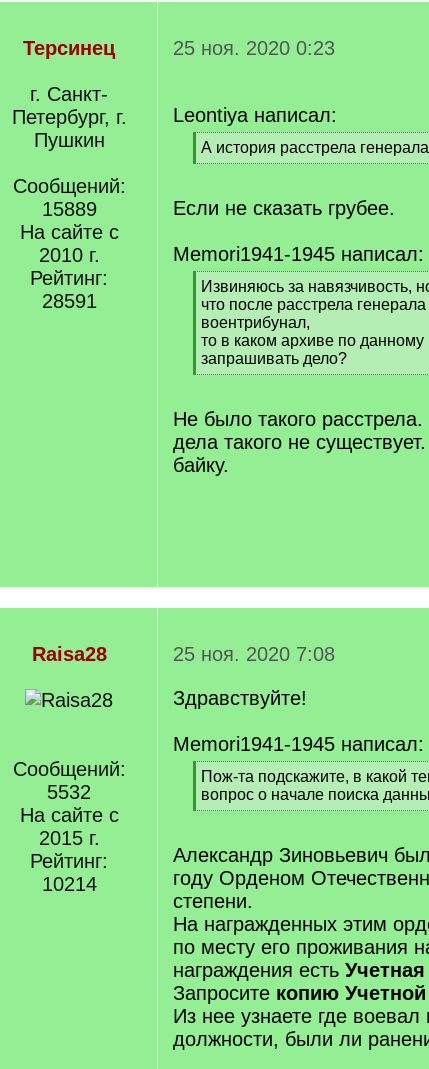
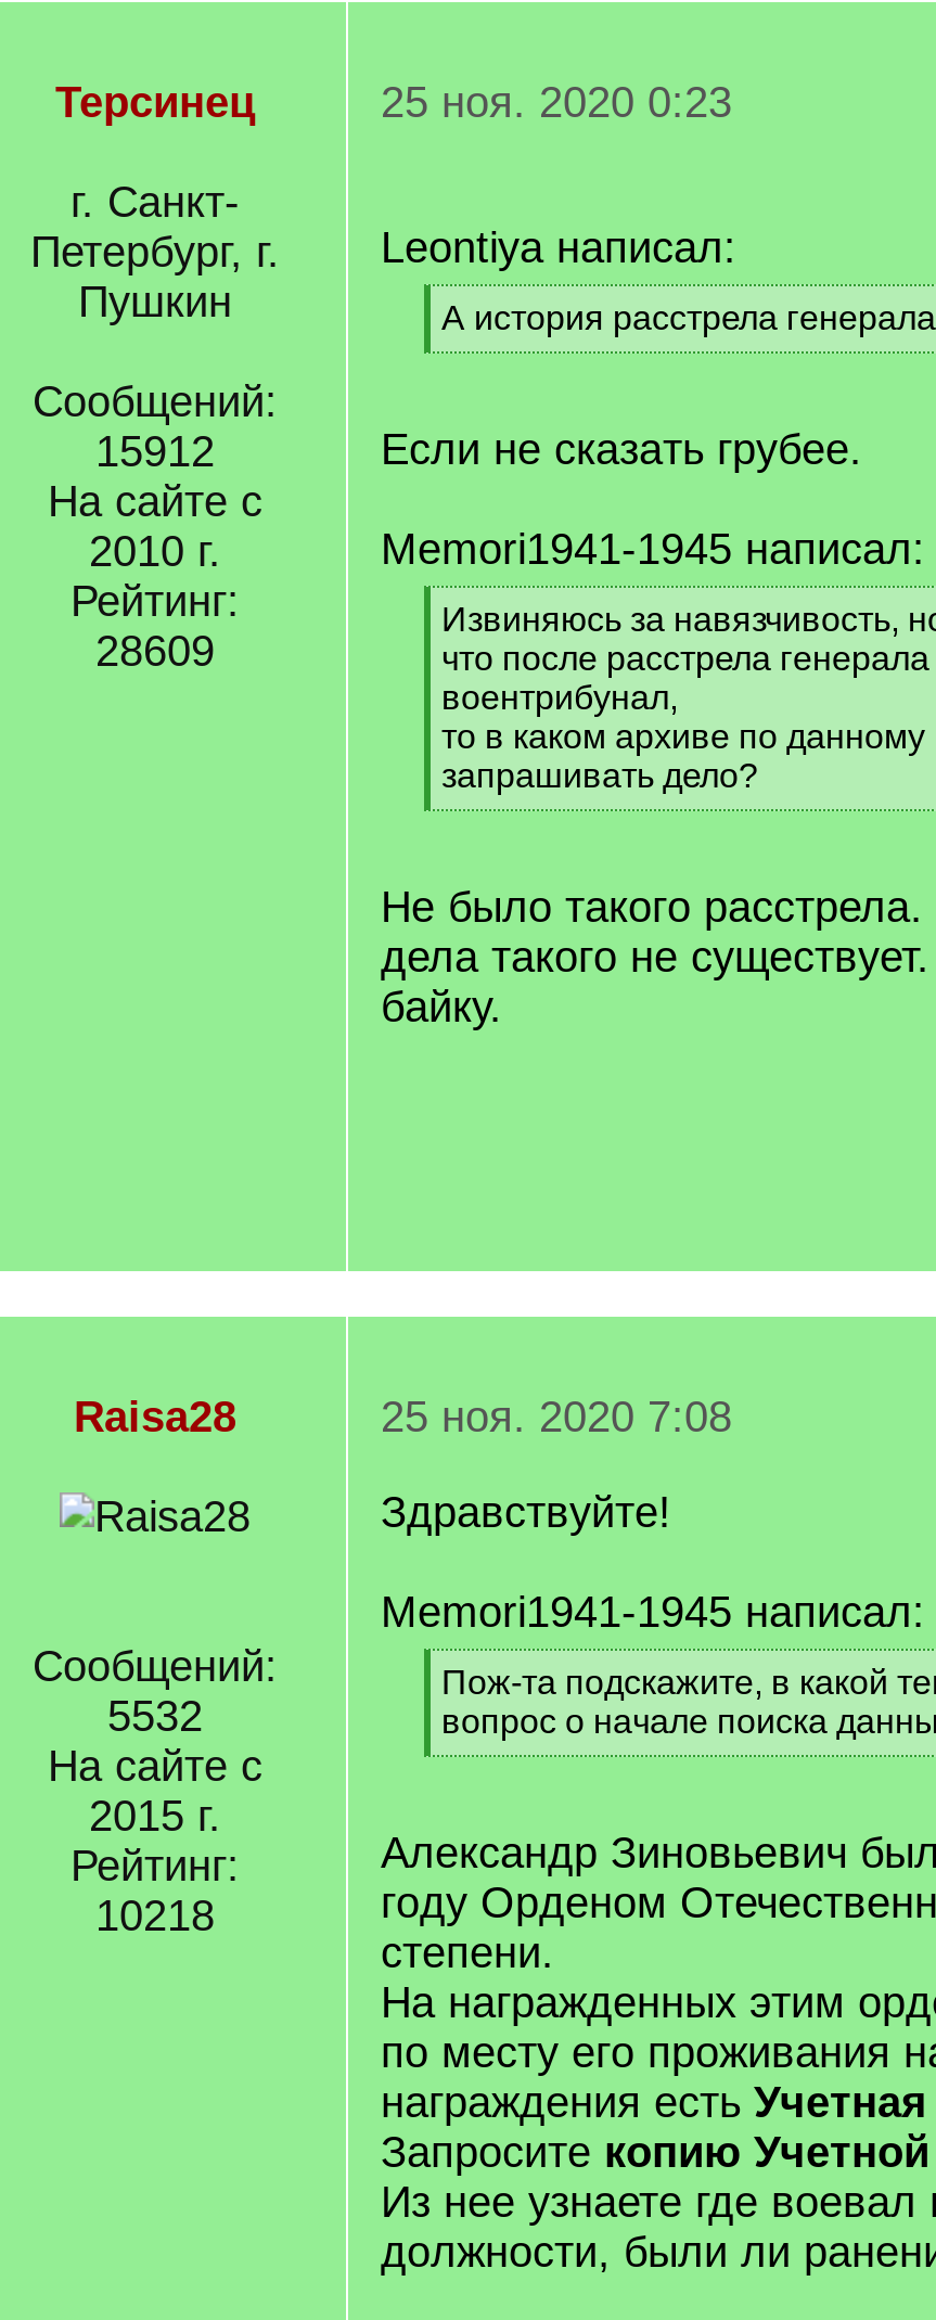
[41,198,96,220] 15889 -> [95,427,215,475] 15912
[41,290,96,312] 28591 -> [95,627,215,675] 28609
[41,873,96,895] 10214 -> [95,1892,215,1939] 10218

